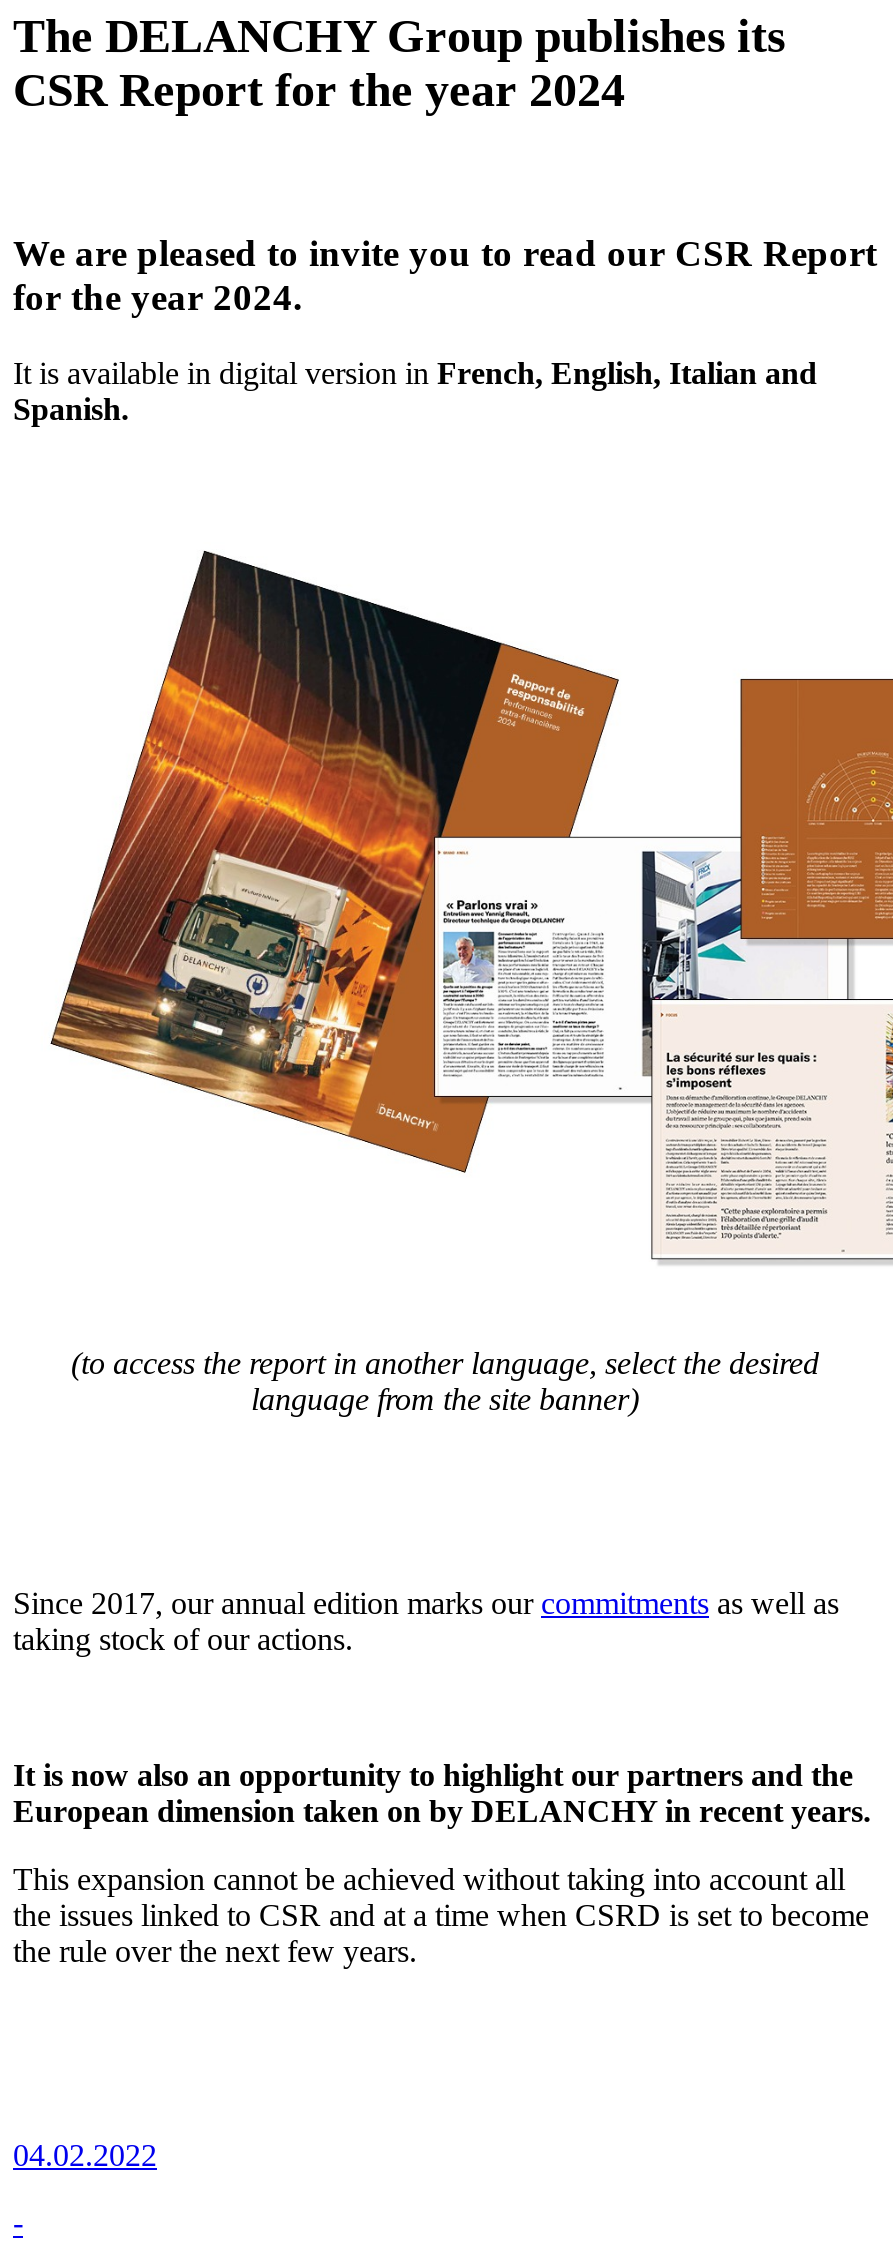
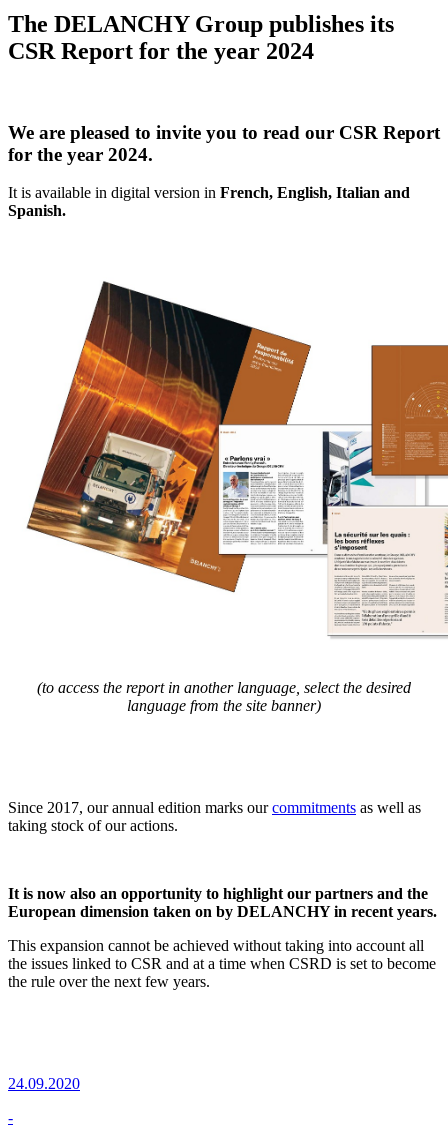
[13,2138,157,2172] 04.02.2022 -> [8,1075,80,1092] 24.09.2020

